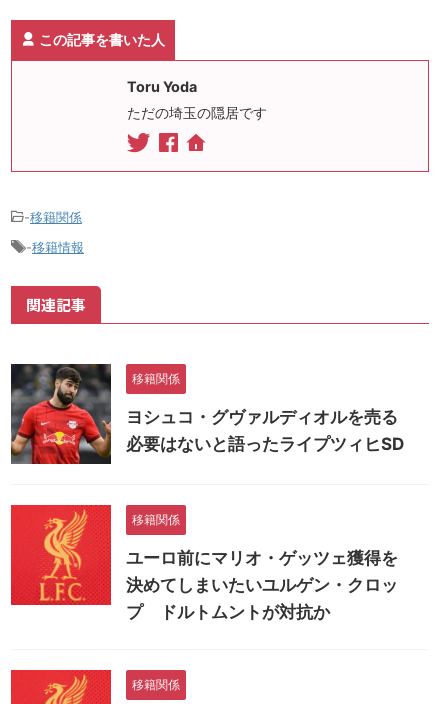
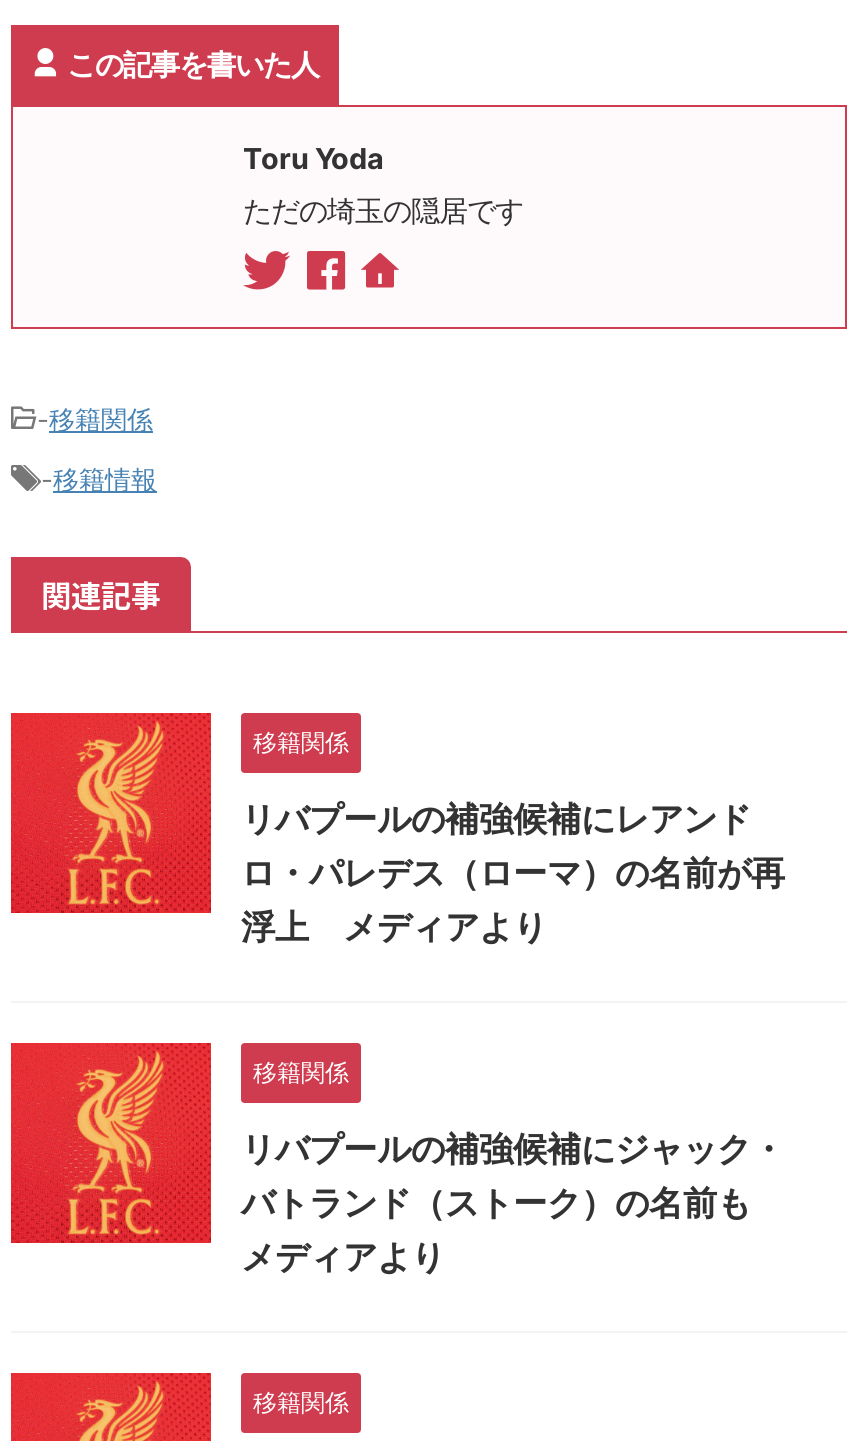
[10,363,404,465] [image] | ヨシュコ・グヴァルディオルを売る | 必要はないと語ったライプツィヒSD -> [9,711,785,947] [image] | リバプールの補強候補にレアンド | ロ・パレデス（ローマ）の名前が再 | 浮上 メディアより
[126,548,398,622] ユーロ前にマリオ・ゲッツェ獲得を | 決めてしまいたいユルゲン・クロッ | プ ドルトムントが対抗か -> [241,1129,785,1277] リバプールの補強候補にジャック・ | バトランド（ストーク）の名前も | メディアより

